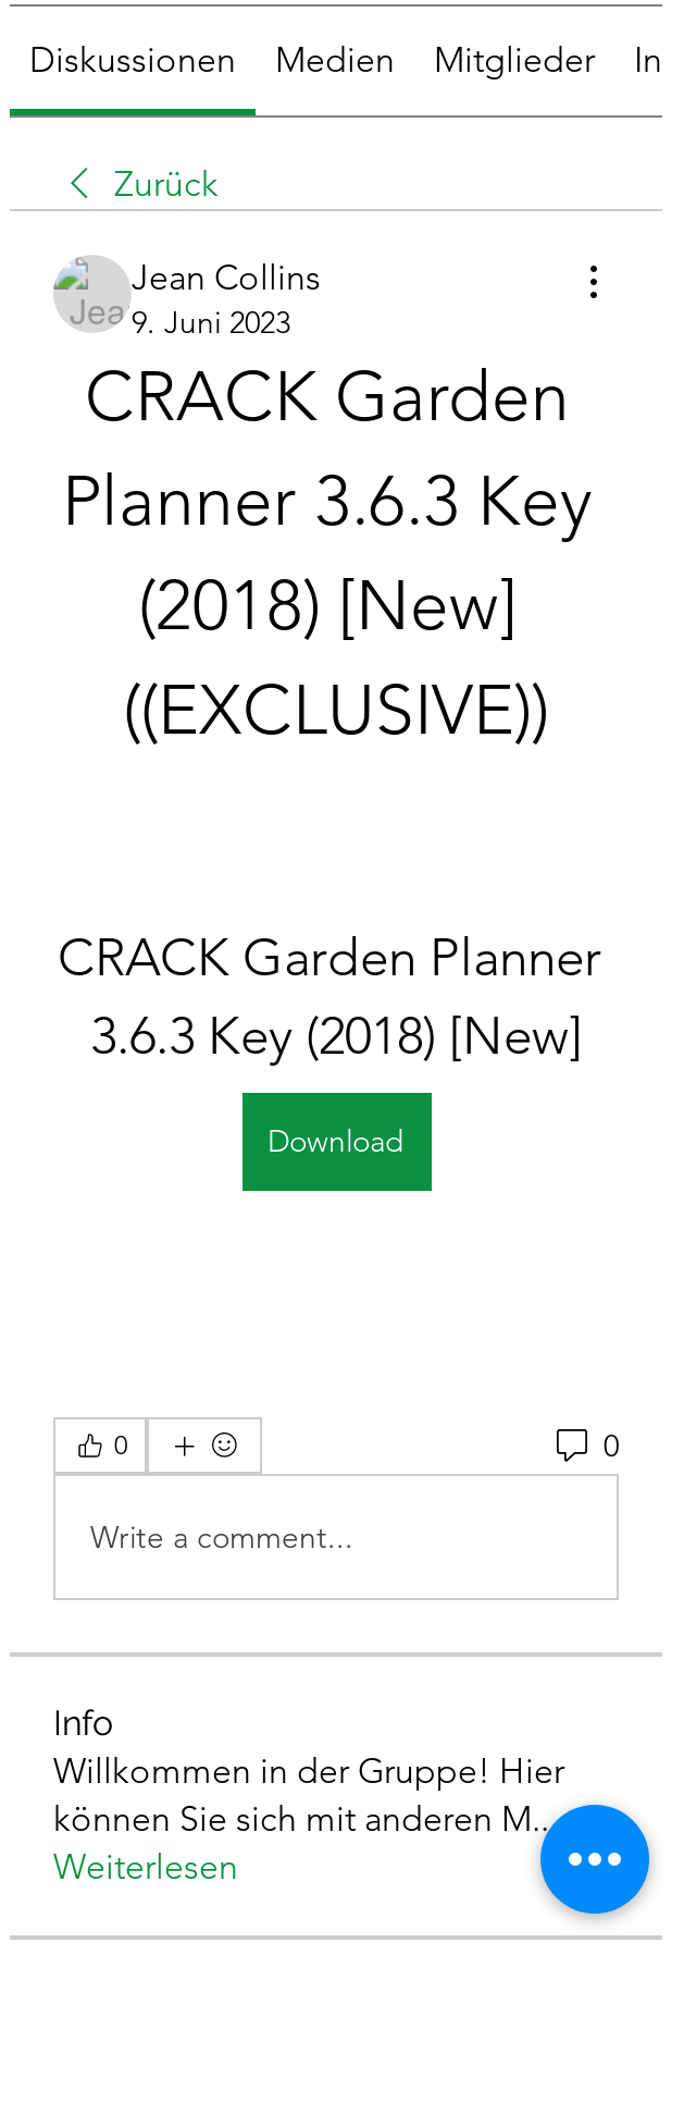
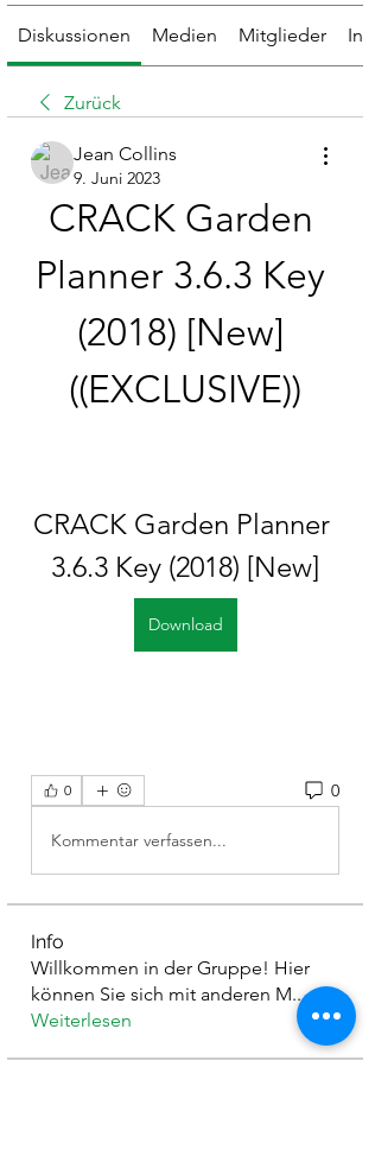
[90,1516,353,1555] Write a comment... -> [51,829,227,850] Kommentar verfassen...

